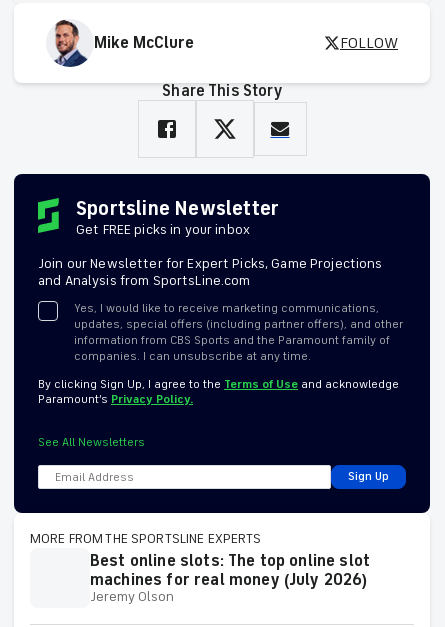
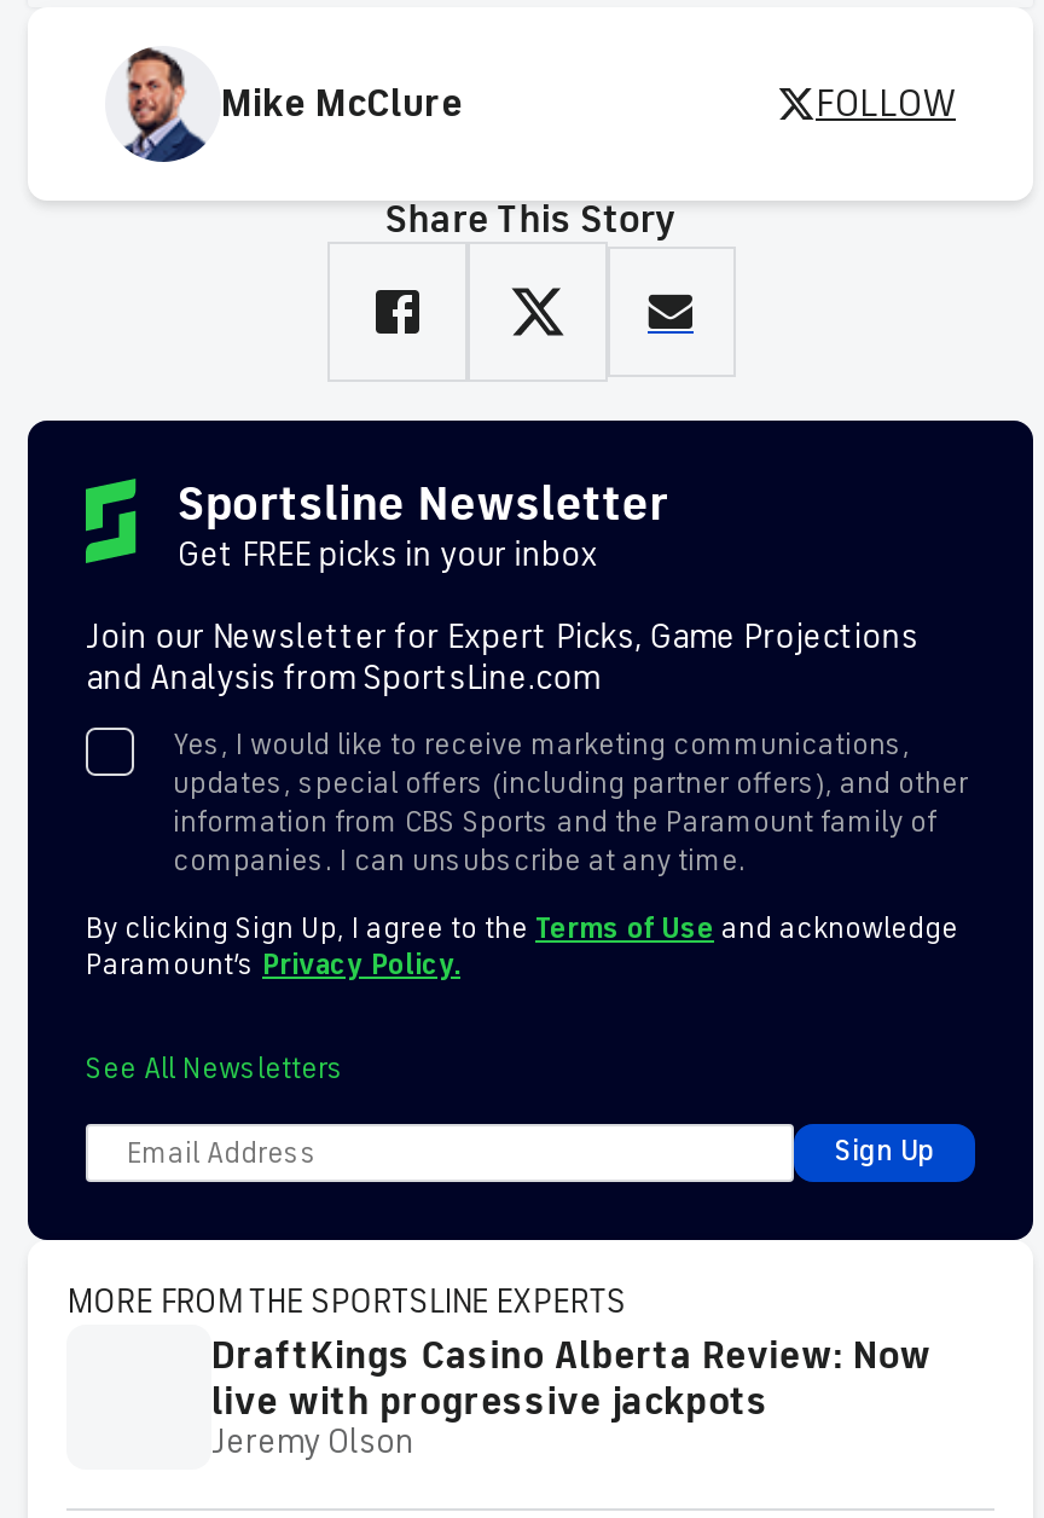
[90,551,370,590] Best online slots: The top online slot | machines for real money (July 2026) -> [211,1332,931,1426] DraftKings Casino Alberta Review: Now | live with progressive jackpots

